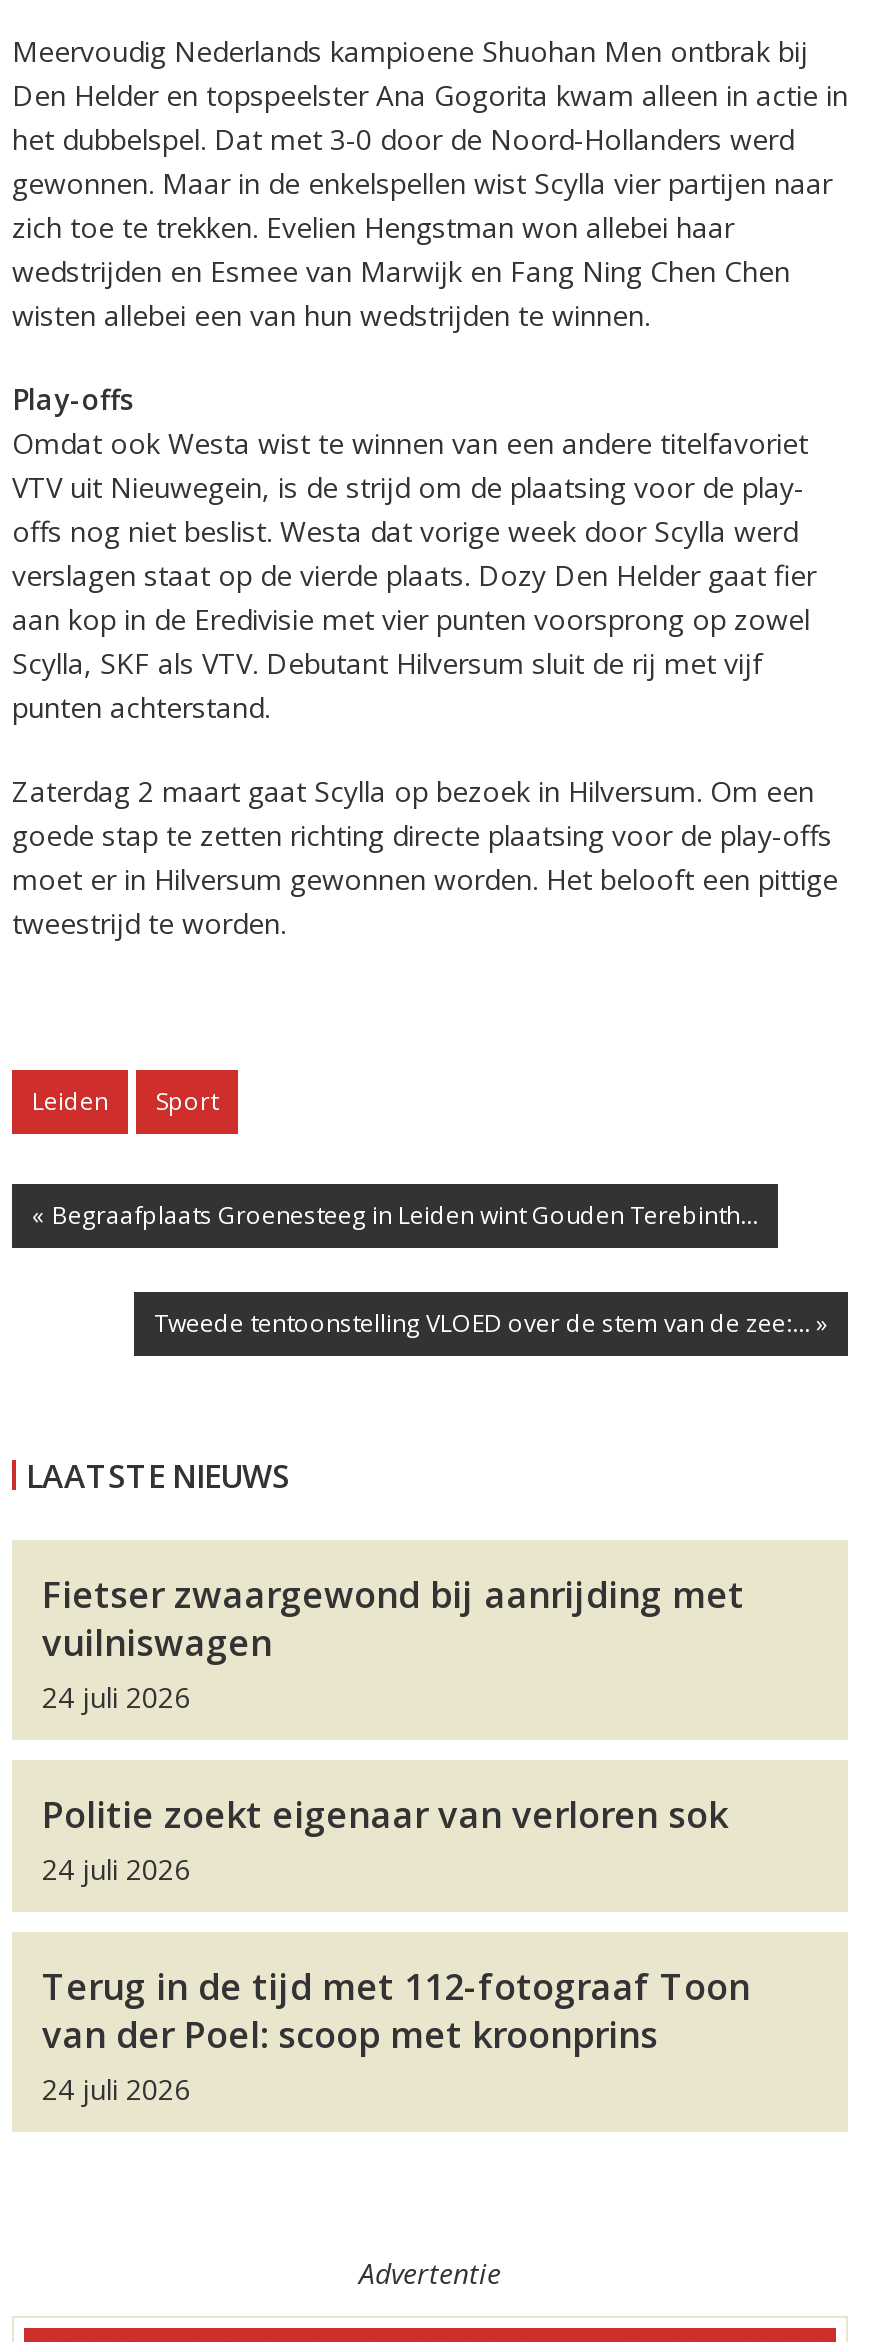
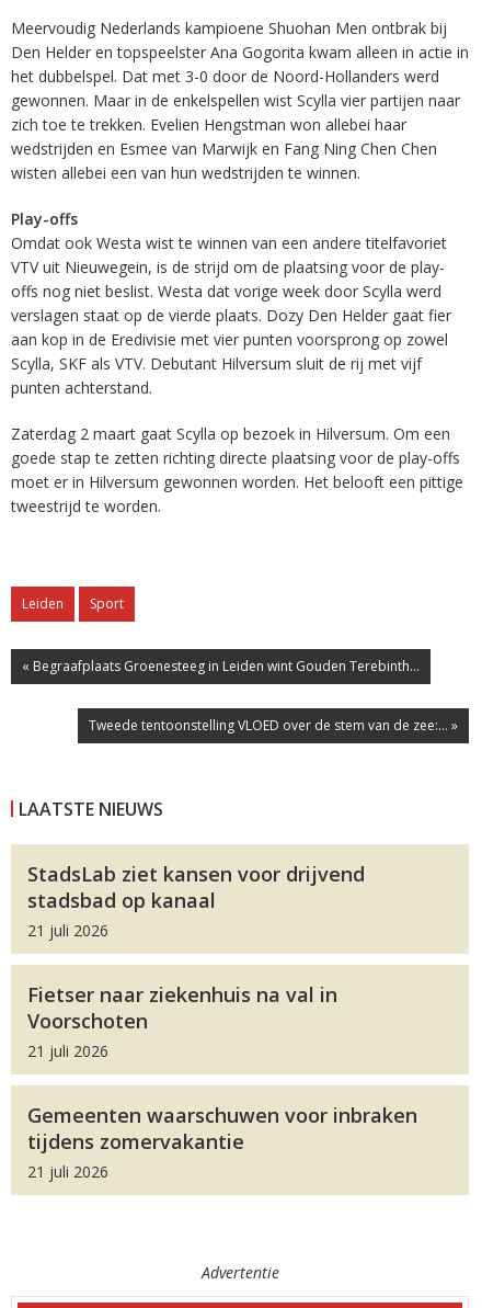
[42,1570,744,1716] Fietser zwaargewond bij aanrijding met | vuilniswagen | 24 juli 2026 -> [27,861,365,941] StadsLab ziet kansen voor drijvend | stadsbad op kanaal | 21 juli 2026
[42,1790,728,1888] Politie zoekt eigenaar van verloren sok | 24 juli 2026 -> [27,981,337,1061] Fietser naar ziekenhuis na val in | Voorschoten | 21 juli 2026
[42,1962,750,2108] Terug in de tijd met 112-fotograaf Toon | van der Poel: scoop met kroonprins | 24 juli 2026 -> [27,1102,417,1182] Gemeenten waarschuwen voor inbraken | tijdens zomervakantie | 21 juli 2026

